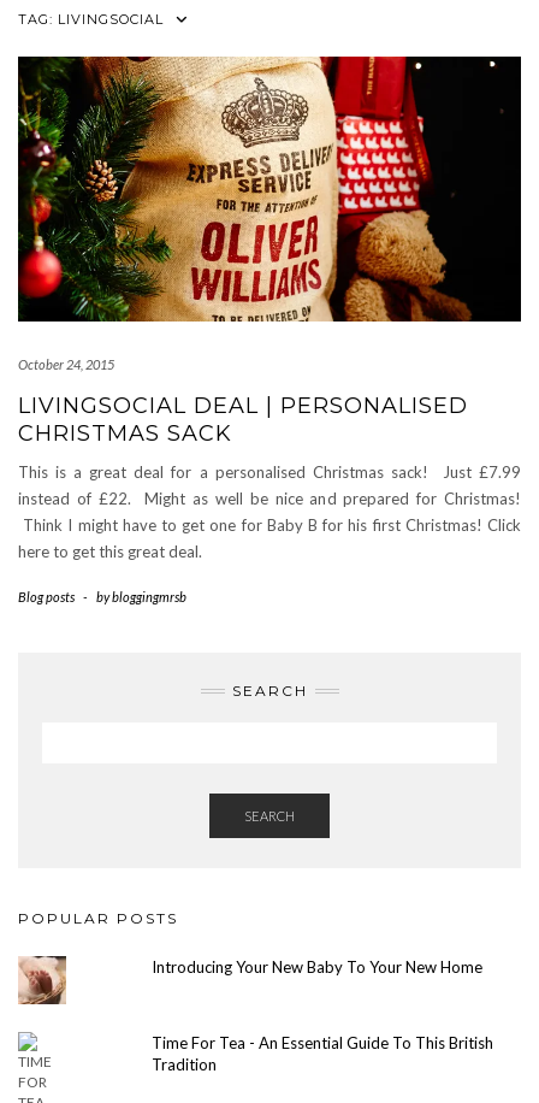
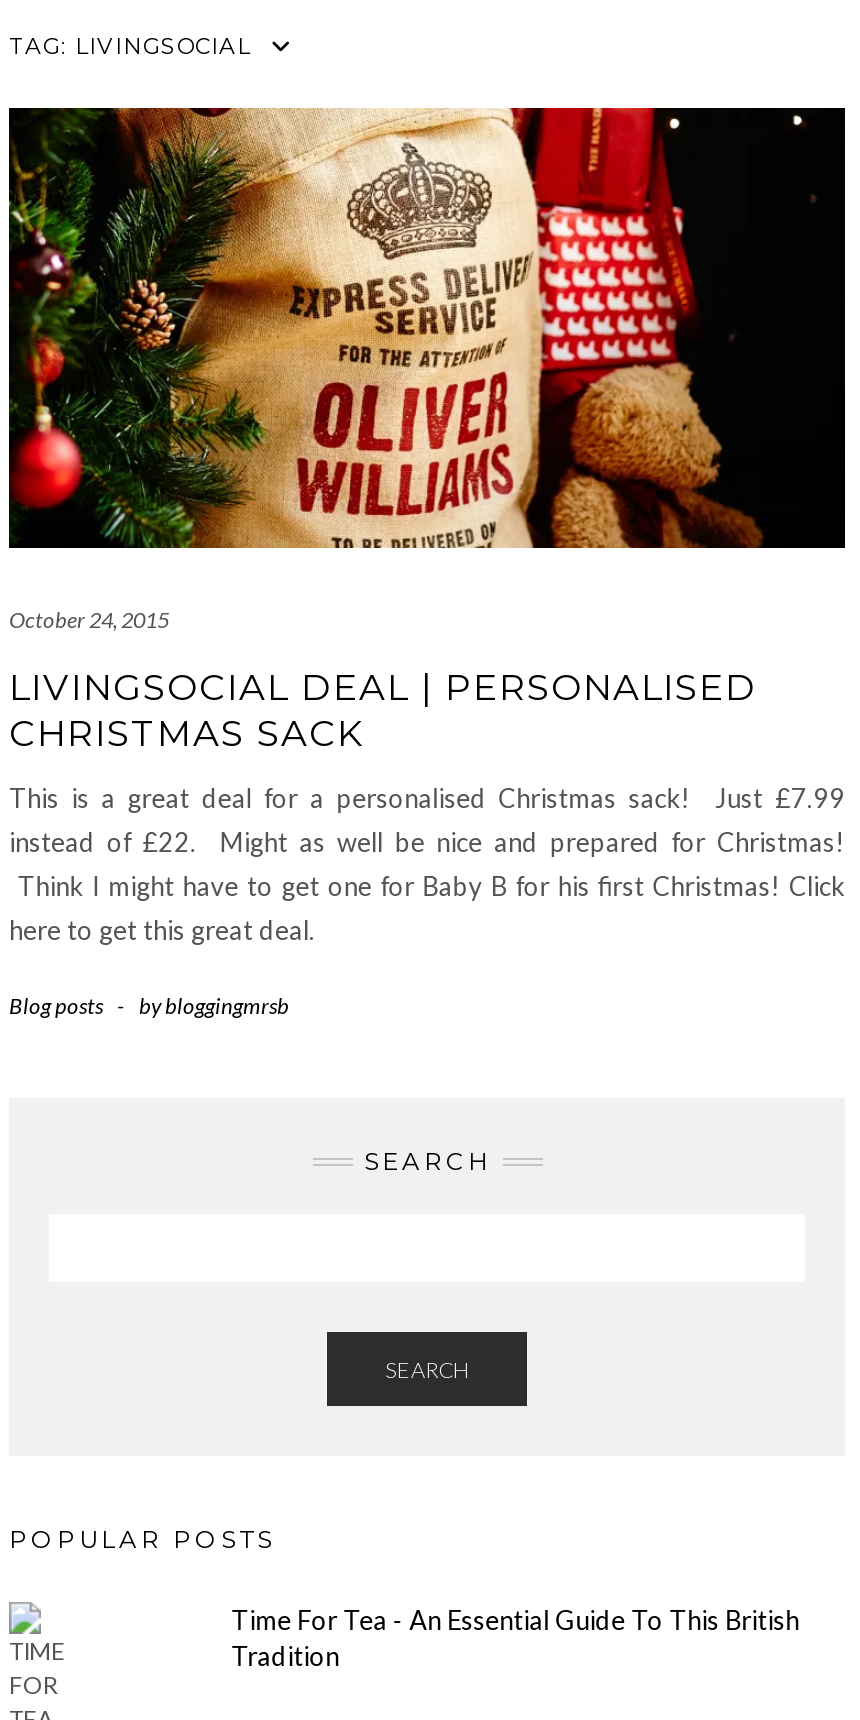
[18,955,67,1005] [image] -> none
[152,957,483,977] Introducing Your New Baby To Your New Home -> none

